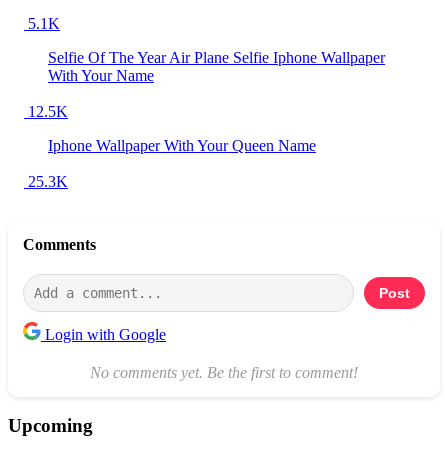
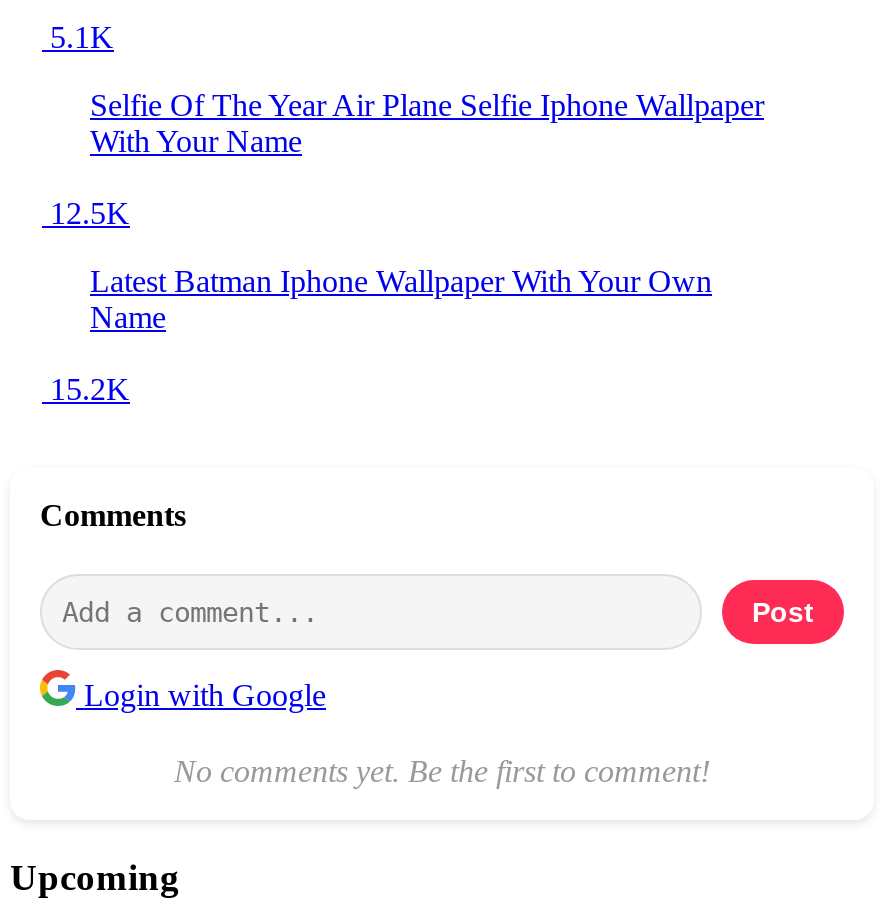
[48,137,316,154] Iphone Wallpaper With Your Queen Name -> [90,263,712,333] Latest Batman Iphone Wallpaper With Your Own | Name
[24,173,68,190] 25.3K -> [42,371,130,405] 15.2K

